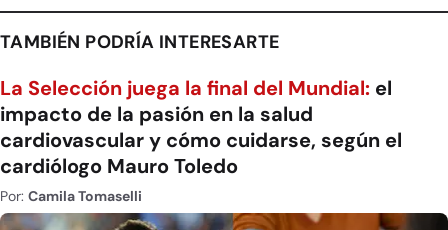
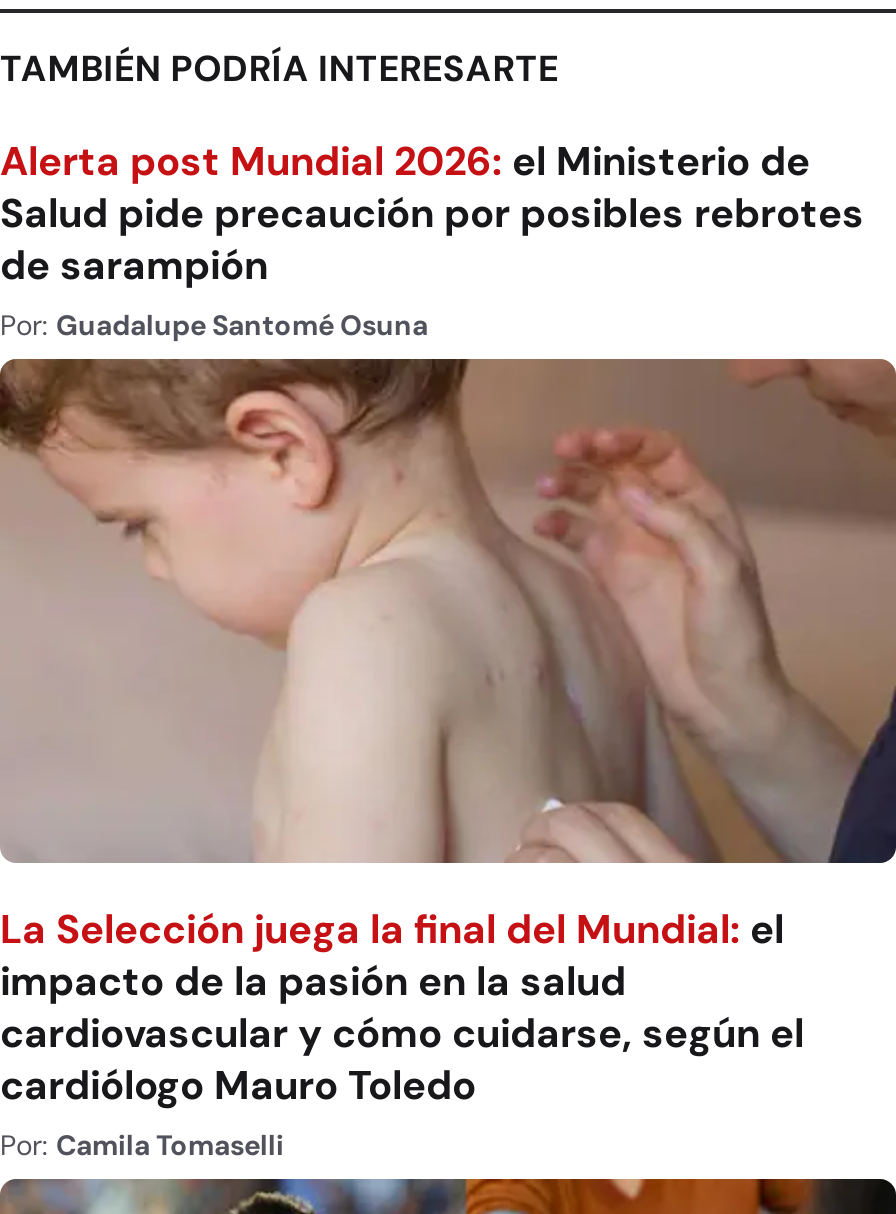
none -> [0,135,864,343] Alerta post Mundial 2026: el Ministerio de | Salud pide precaución por posibles rebrotes | de sarampión | Por: Guadalupe Santomé Osuna
none -> [6,356,890,866] [image]

